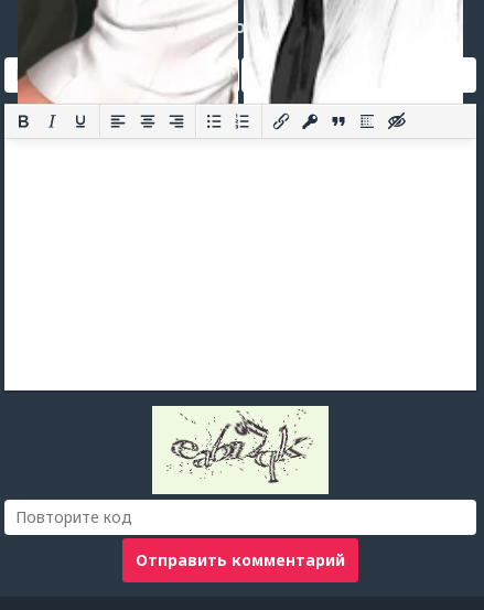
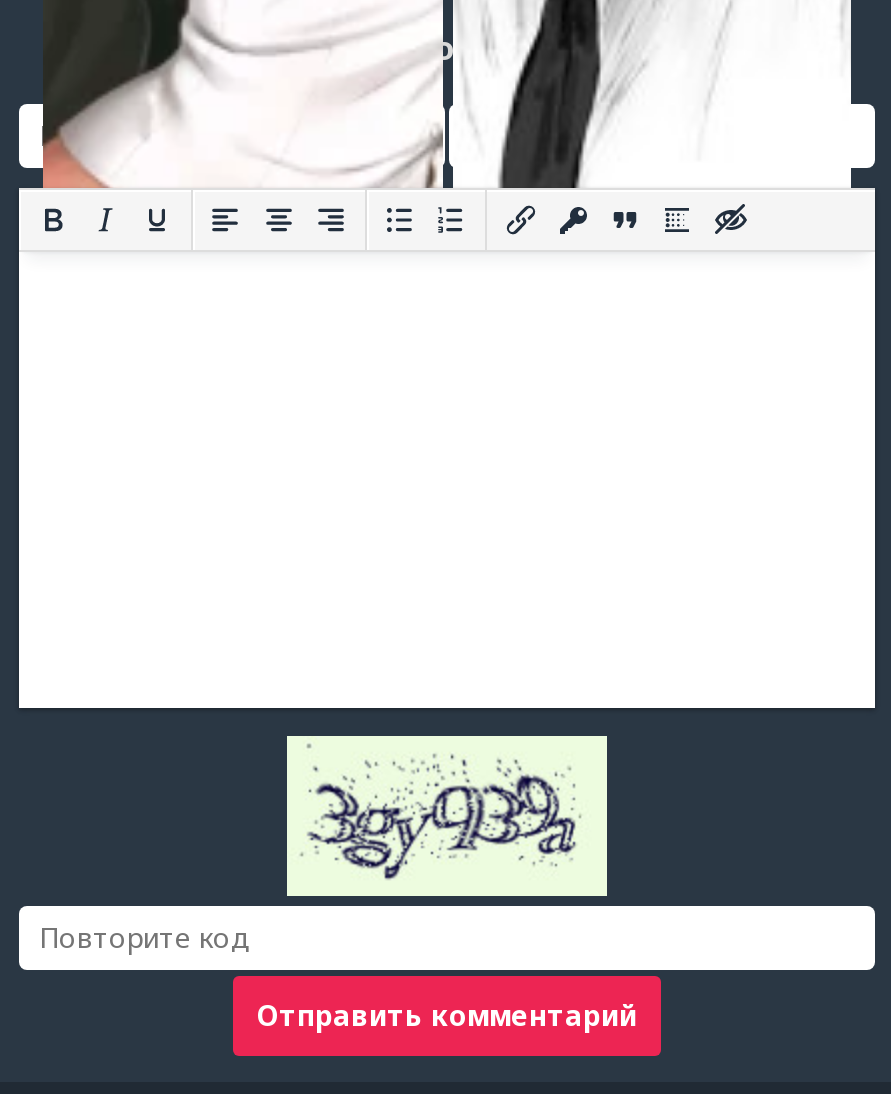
[164,409,312,484] [image] -> [307,744,577,880] [image]

